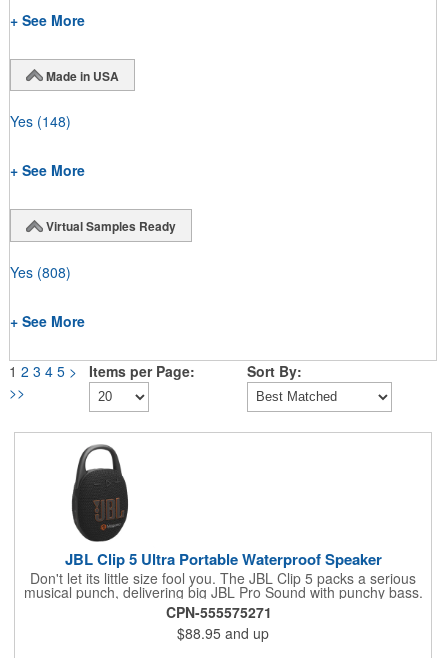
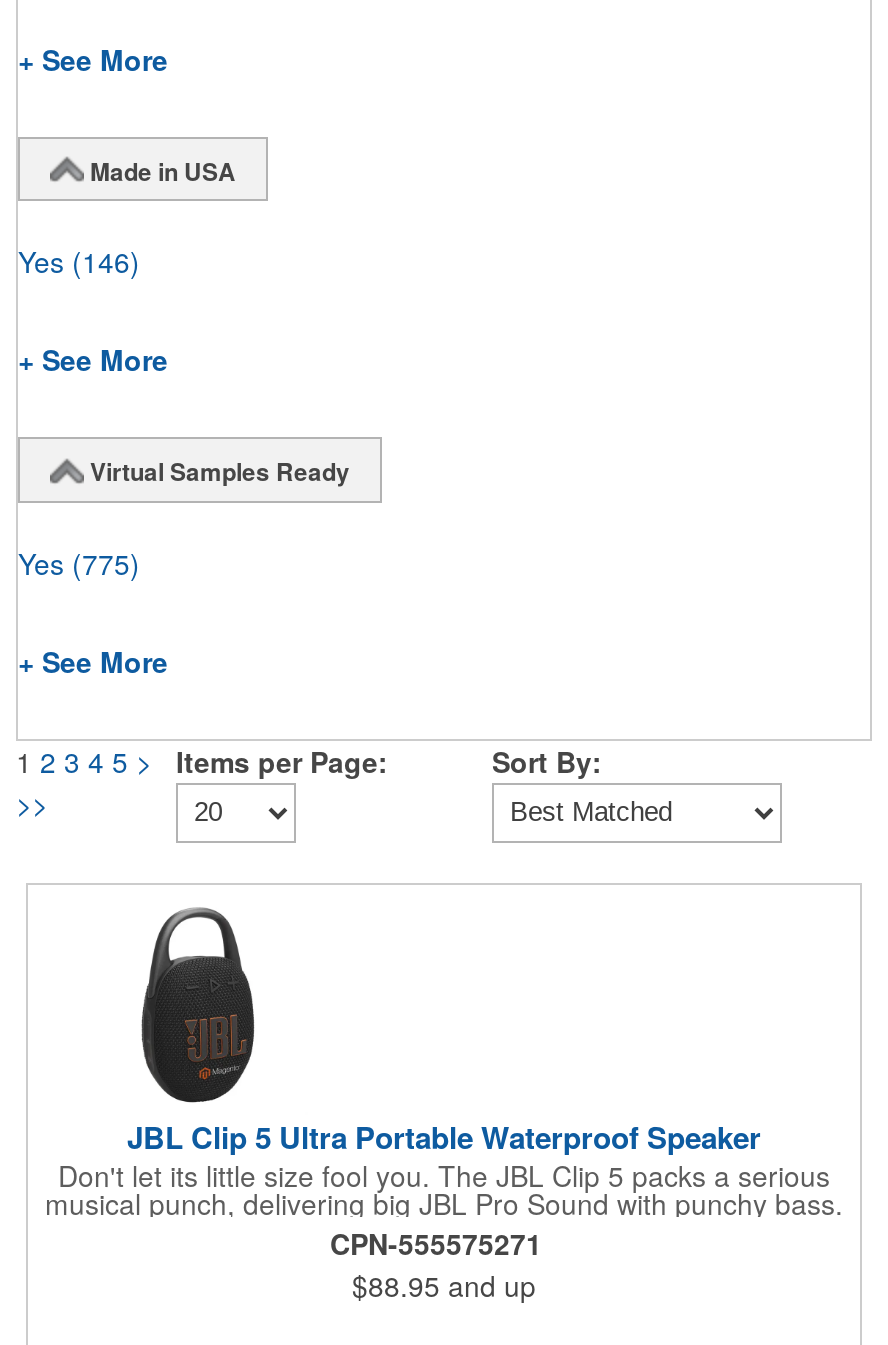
[10,111,71,131] Yes (148) -> [18,242,140,282] Yes (146)
[10,262,71,282] Yes (808) -> [18,542,140,582] Yes (775)

